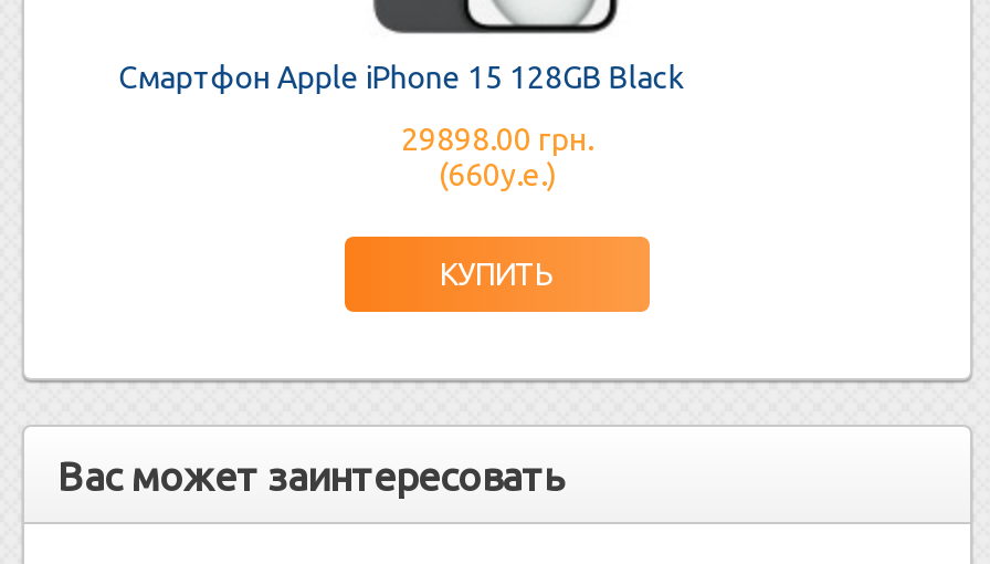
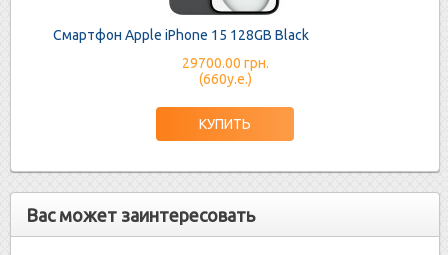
[401,121,593,156] 29898.00 грн. -> [181,54,268,70] 29700.00 грн.

